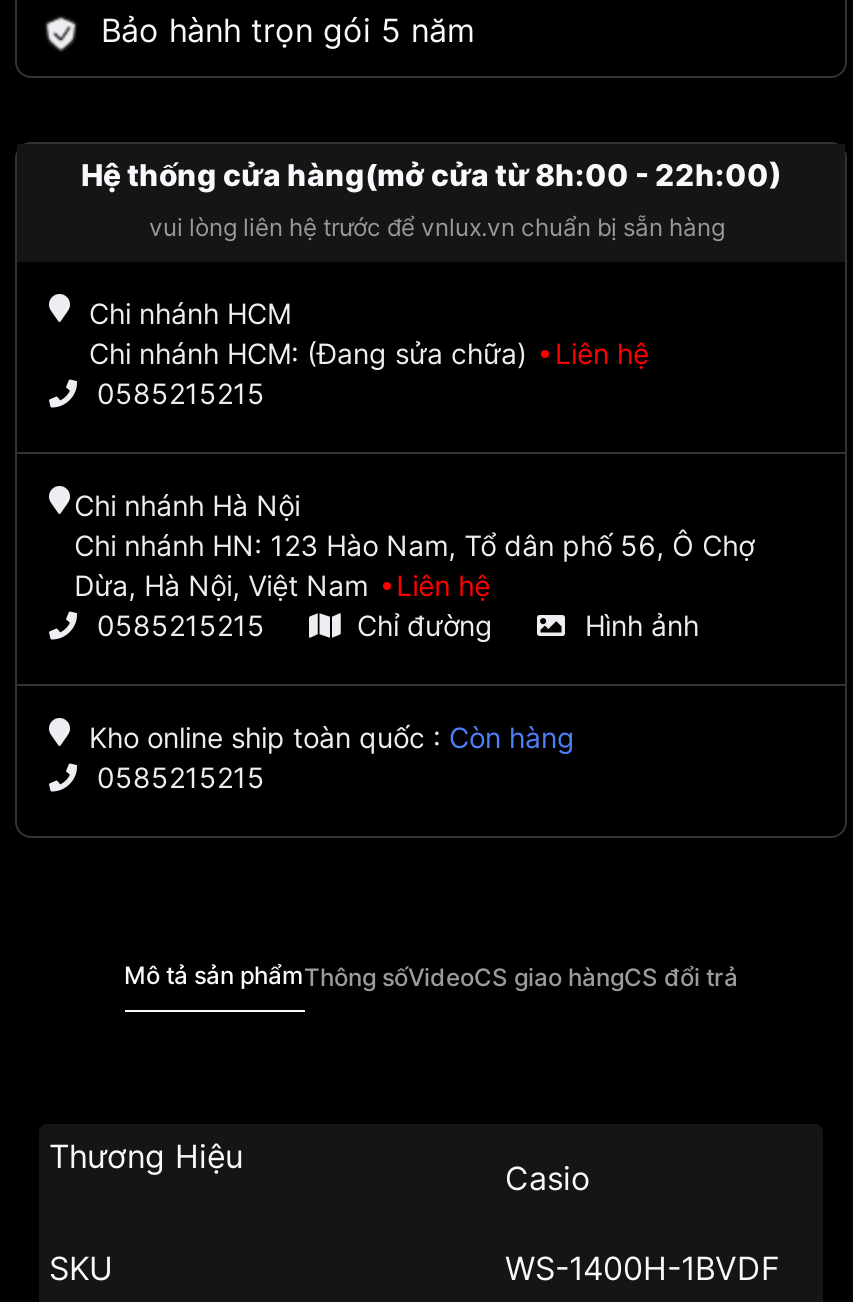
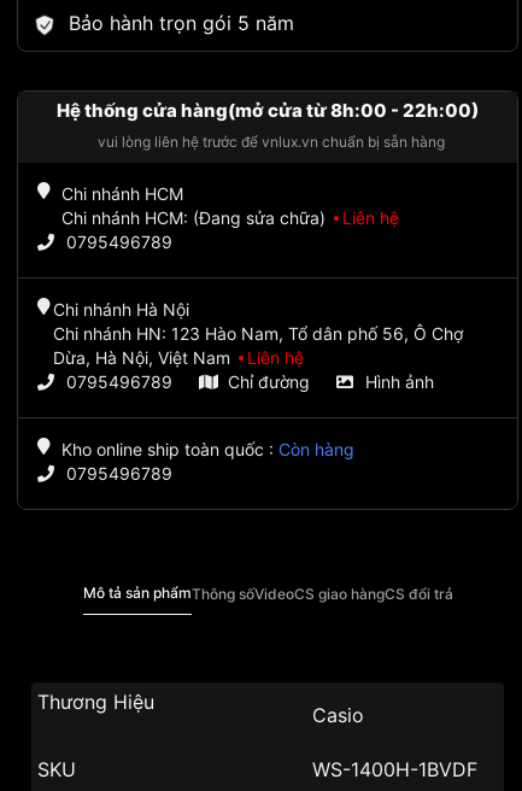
[97,377,265,411] 0585215215 -> [66,232,172,252] 0795496789
[97,609,265,643] 0585215215 -> [66,372,172,392] 0795496789
[97,761,265,795] 0585215215 -> [66,464,172,484] 0795496789

